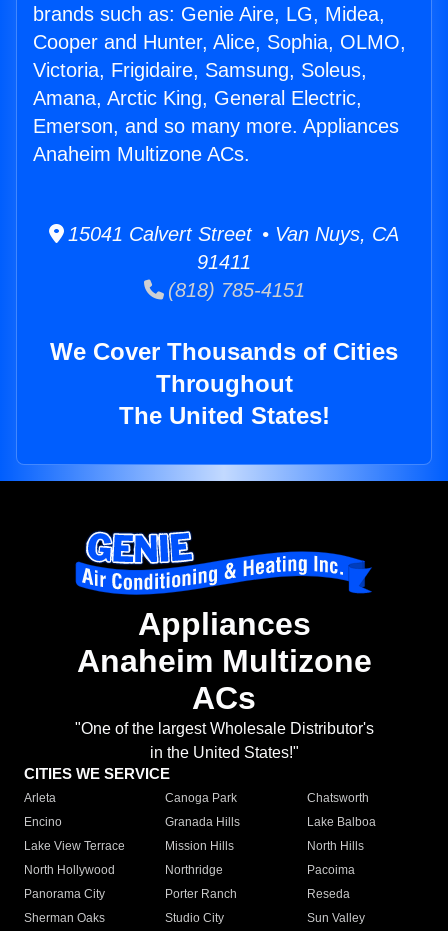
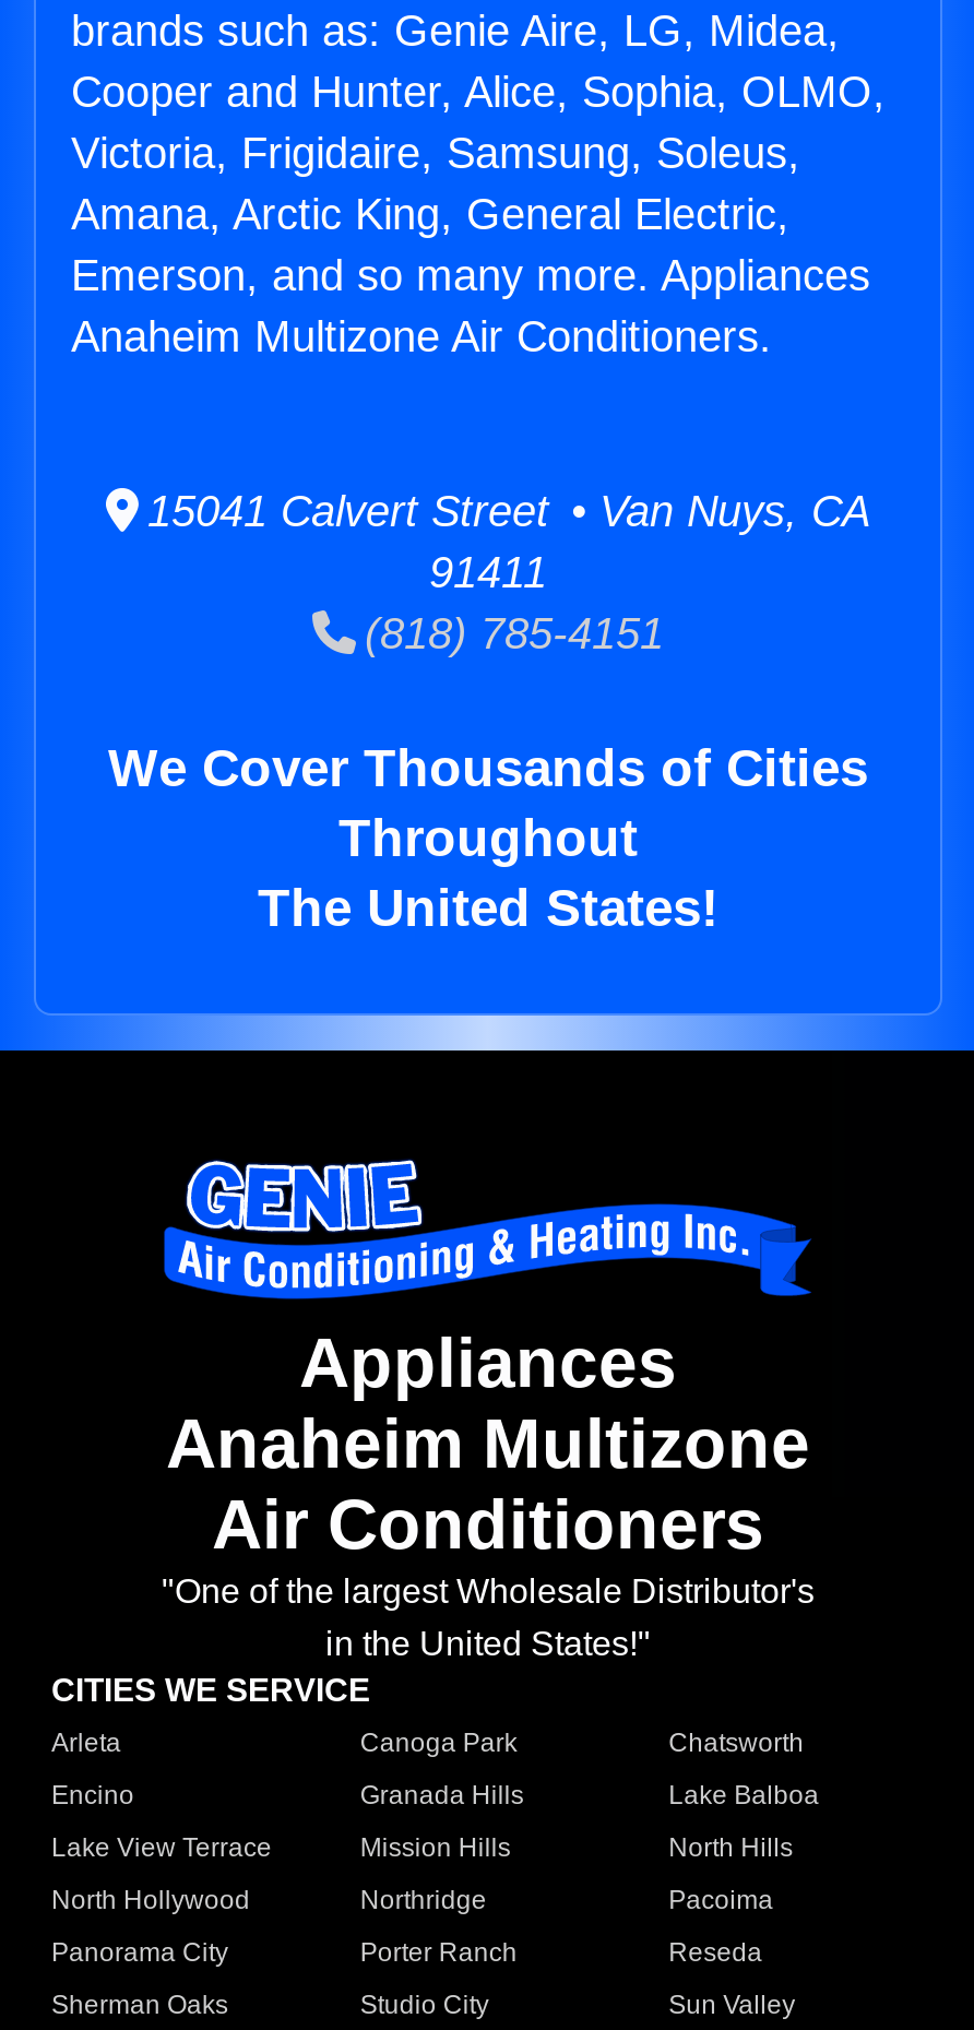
[33,143,250,165] Anaheim Multizone ACs. -> [71,313,772,361] Anaheim Multizone Air Conditioners.
[192,680,256,716] ACs -> [212,1486,764,1564] Air Conditioners

